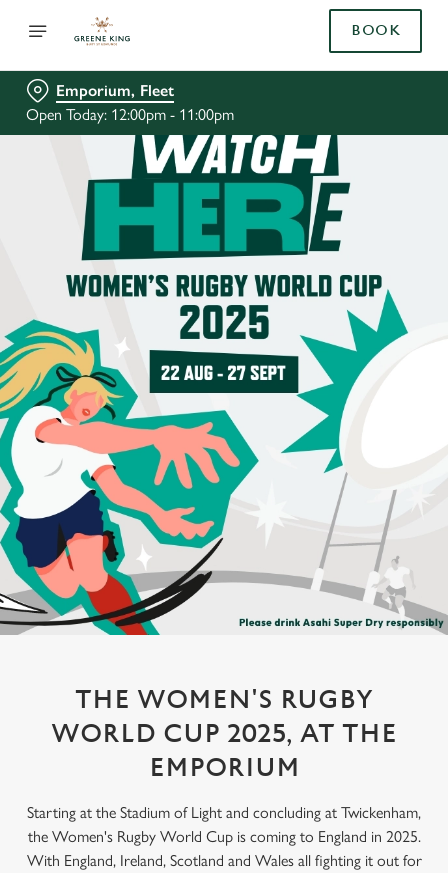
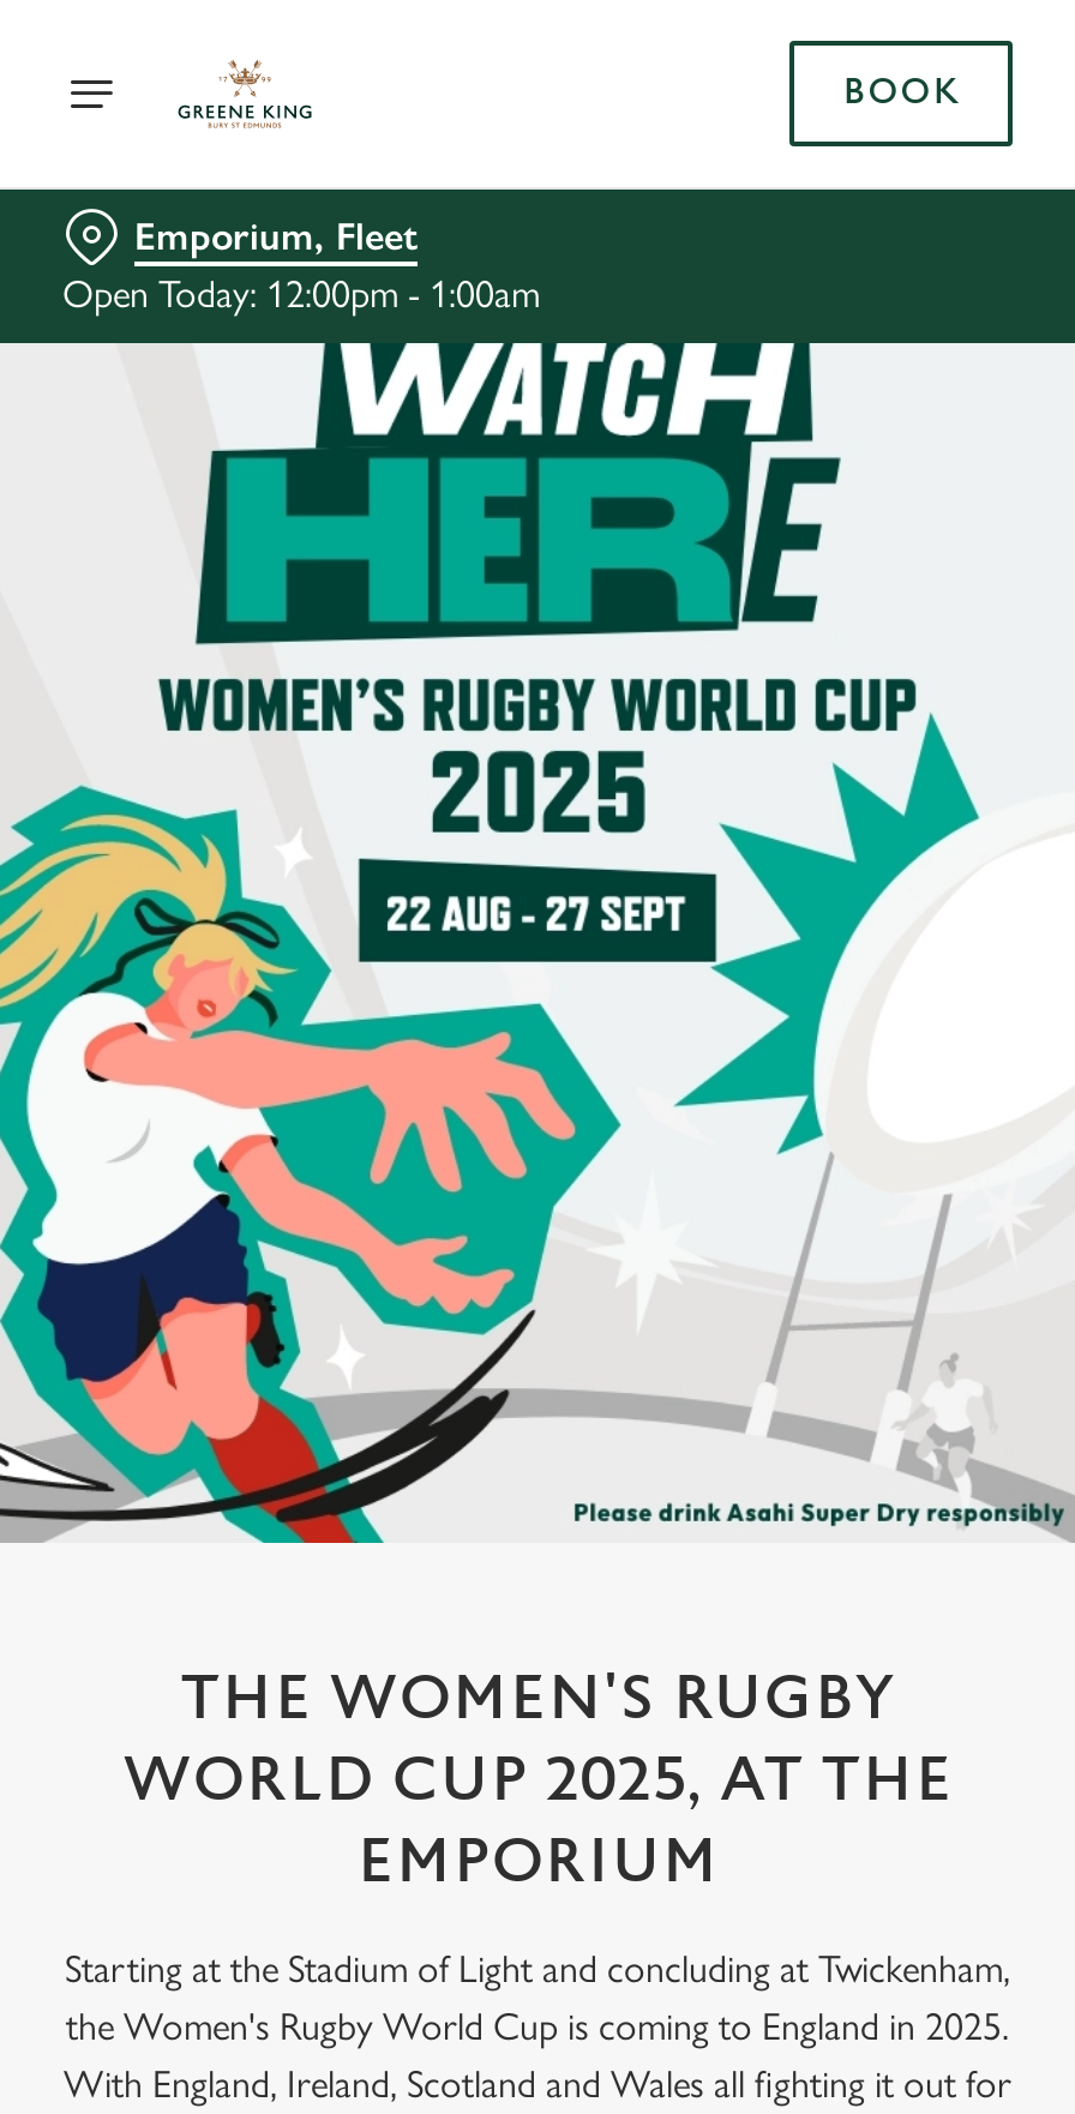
[26,105,234,124] Open Today: 12:00pm - 11:00pm -> [62,271,540,317] Open Today: 12:00pm - 1:00am

